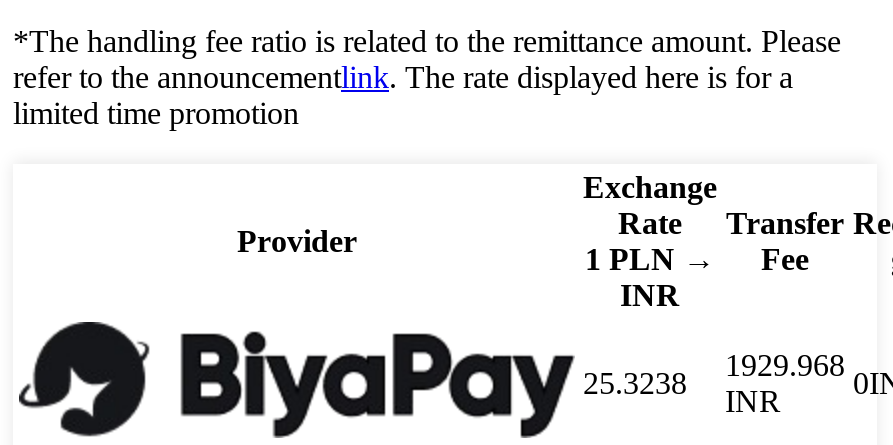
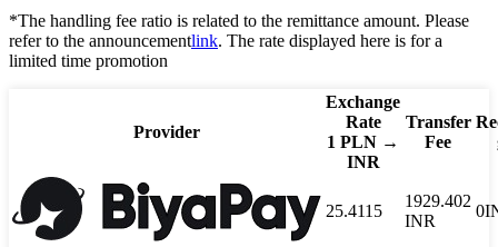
[725,348,845,382] 1929.968 -> [405,191,471,210] 1929.402
[583,366,687,400] 25.3238 -> [326,201,382,220] 25.4115

